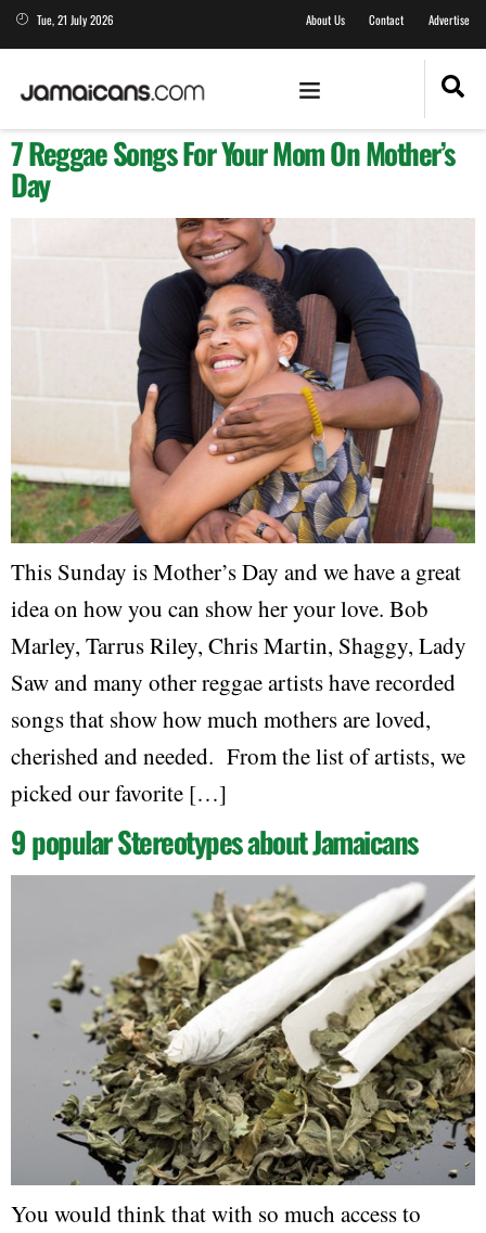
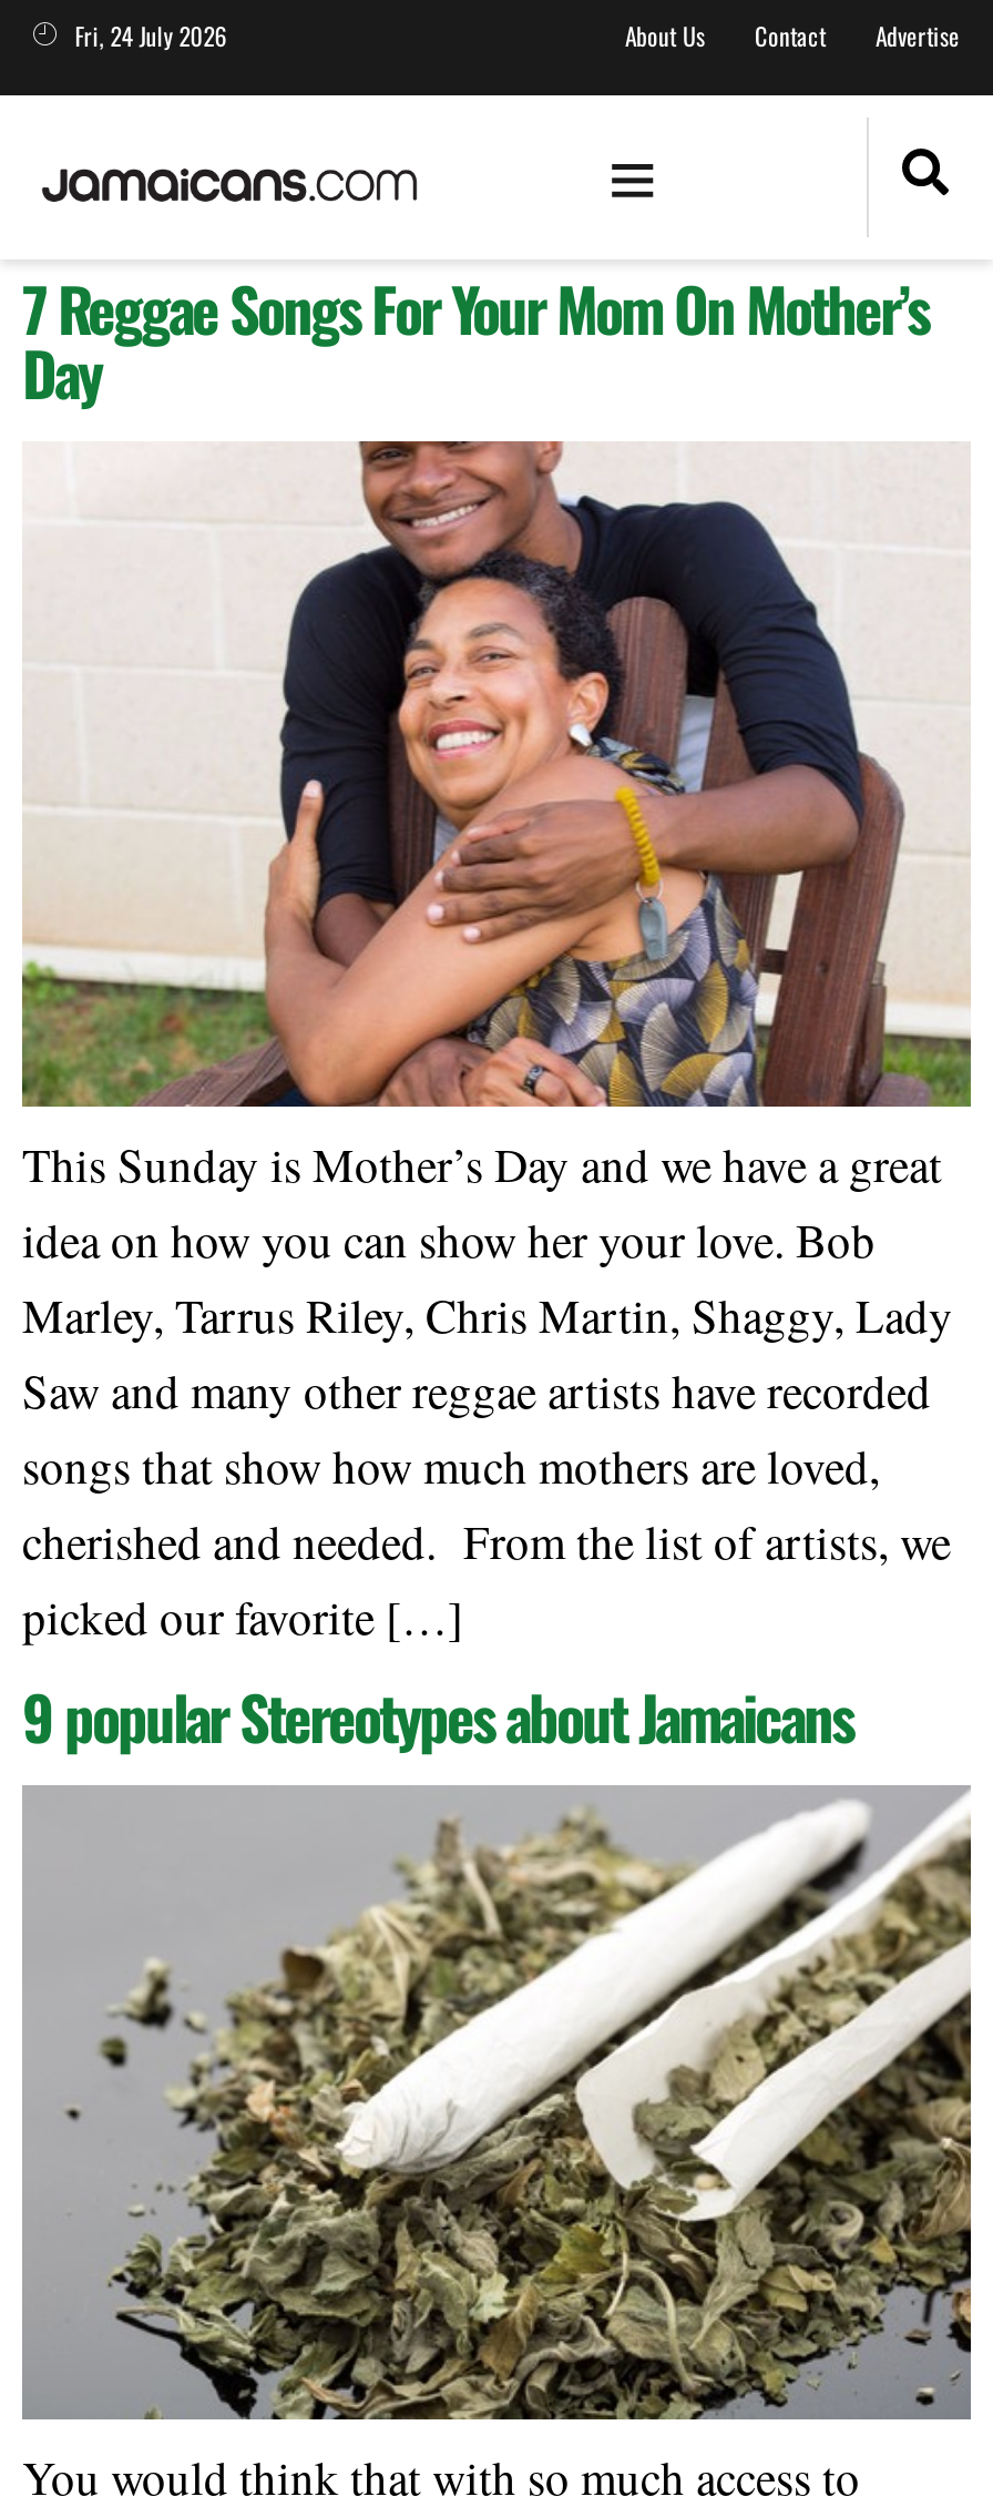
[37,11,114,28] Tue, 21 July 2026 -> [75,18,228,53] Fri, 24 July 2026

